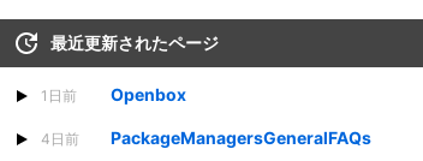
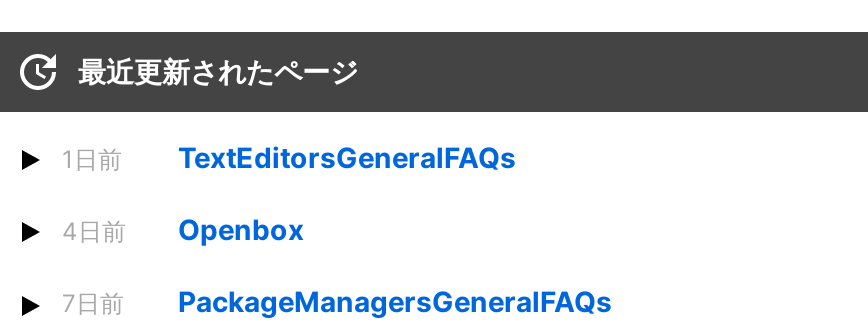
none -> [62,140,516,246] TextEditorsGeneralFAQs | 4日前
[41,128,371,148] 4日前 PackageManagersGeneralFAQs -> [62,285,612,319] 7日前 PackageManagersGeneralFAQs

